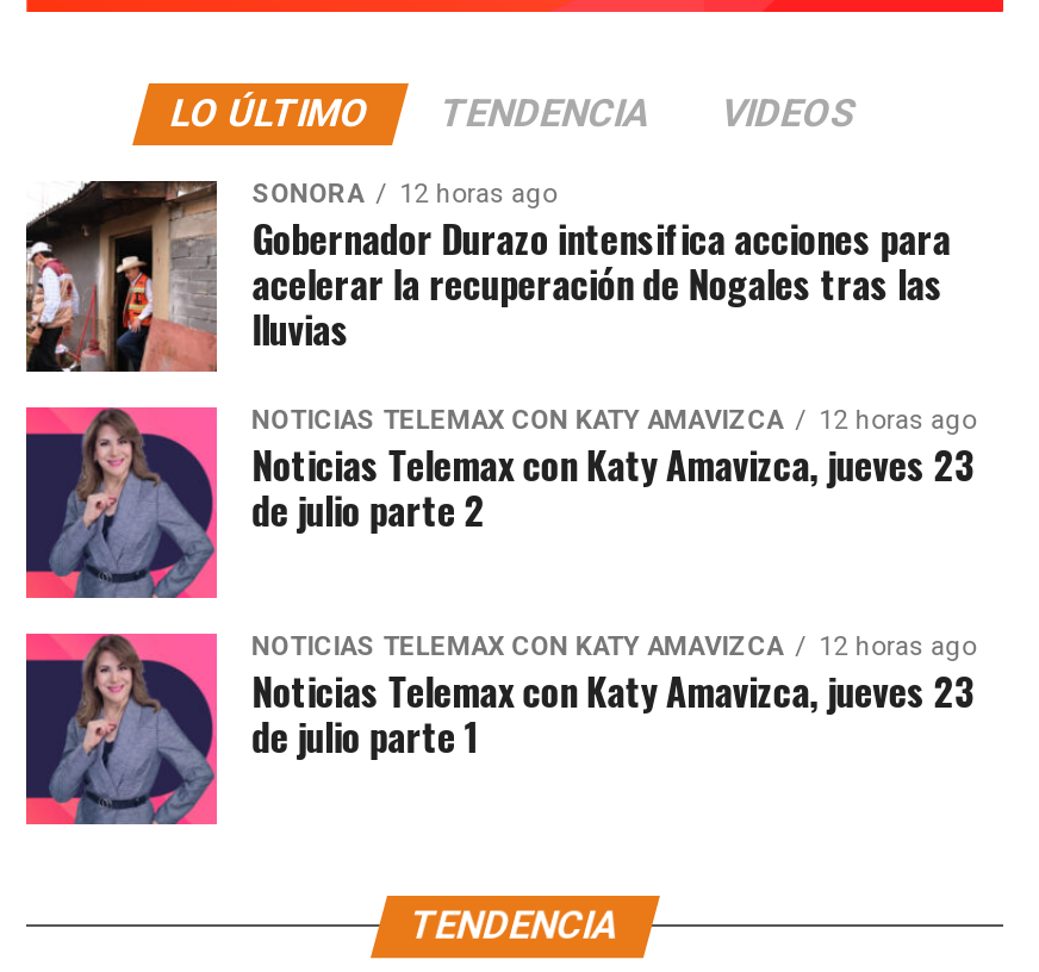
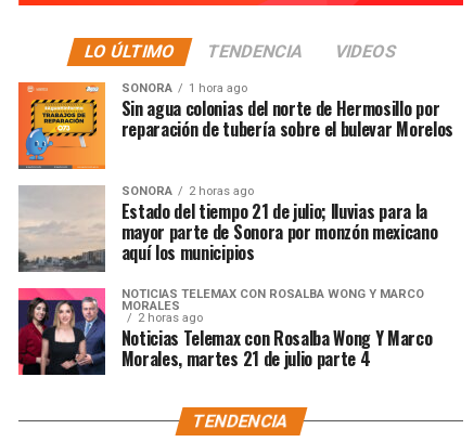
[24,179,951,374] [image] | 12 horas ago | Gobernador Durazo intensifica acciones para | acelerar la recuperación de Nogales tras las | lluvias -> [17,81,453,170] [image] | 1 hora ago | Sin agua colonias del norte de Hermosillo por | reparación de tubería sobre el bulevar Morelos
[24,405,976,600] [image] | NOTICIAS TELEMAX CON KATY AMAVIZCA | 12 horas ago | Noticias Telemax con Katy Amavizca, jueves 23 | de julio parte 2 -> [17,184,438,273] [image] | SONORA | 2 horas ago | Estado del tiempo 21 de julio; lluvias para la | mayor parte de Sonora por monzón mexicano | aquí los municipios
[26,631,976,827] [image] | NOTICIAS TELEMAX CON KATY AMAVIZCA | 12 horas ago | Noticias Telemax con Katy Amavizca, jueves 23 | de julio parte 1 -> [18,287,432,376] [image] | NOTICIAS TELEMAX CON ROSALBA WONG Y MARCO | MORALES | 2 horas ago | Noticias Telemax con Rosalba Wong Y Marco | Morales, martes 21 de julio parte 4

